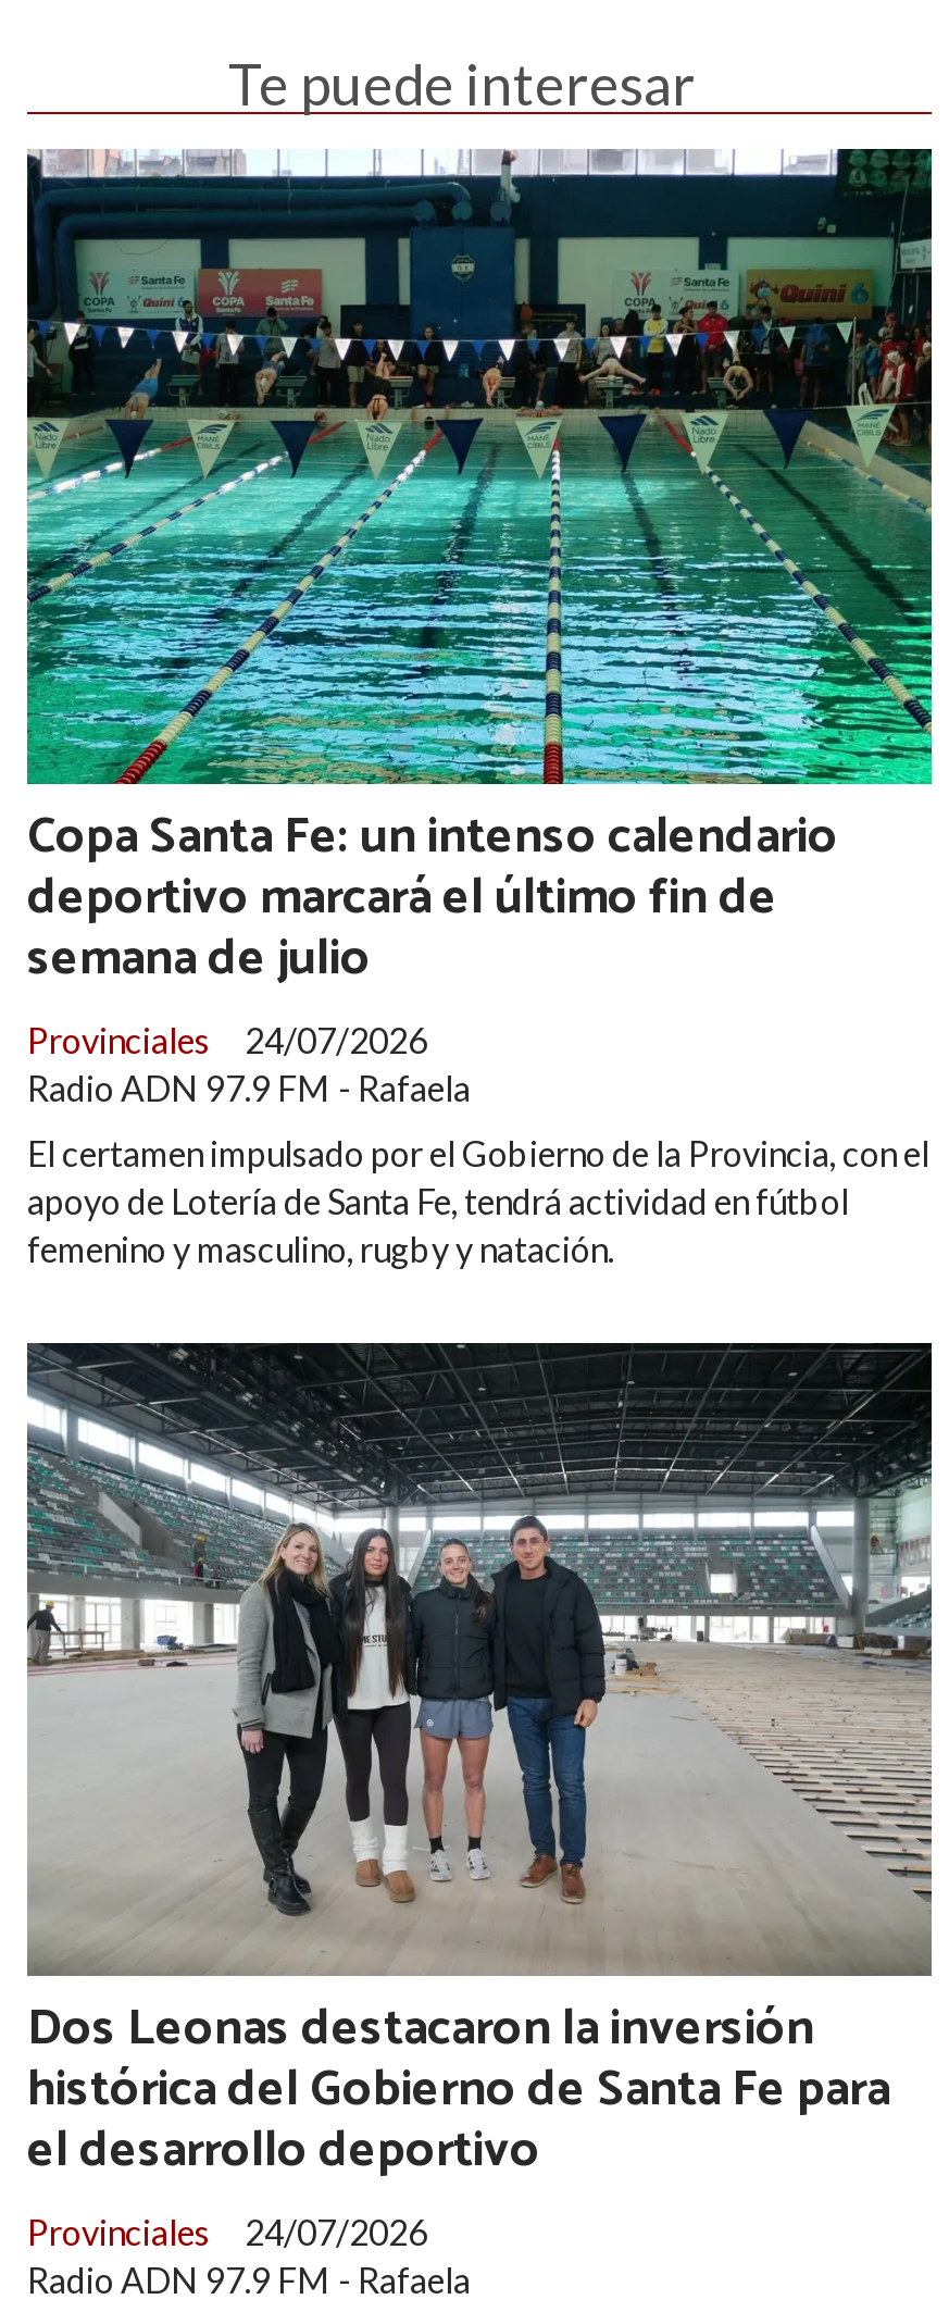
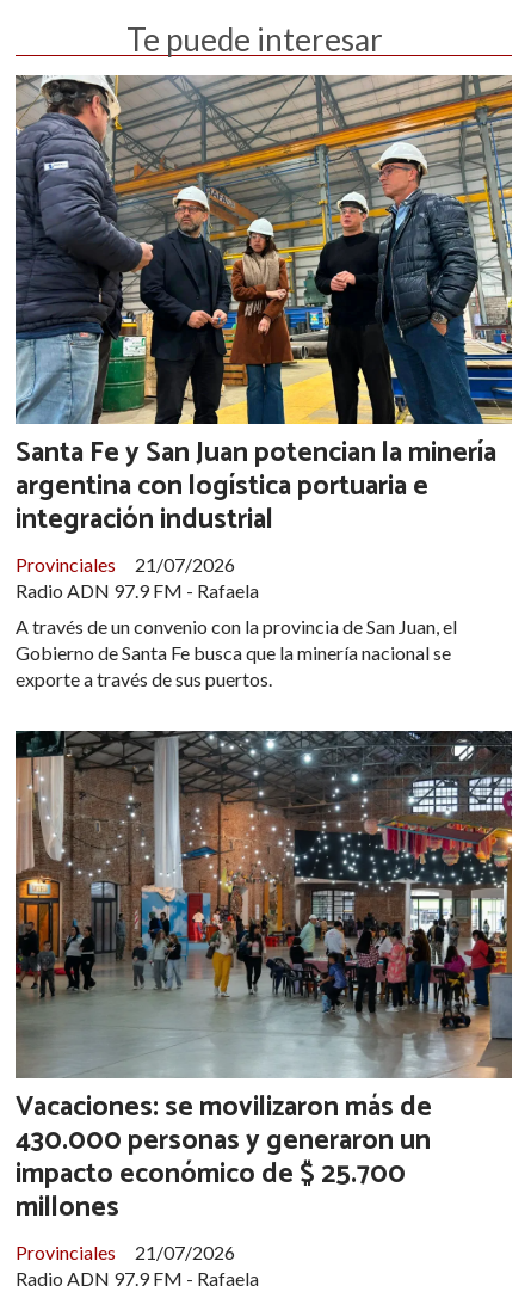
[25,147,934,999] [image] | Copa Santa Fe: un intenso calendario | deportivo marcará el último fin de | semana de julio -> [14,74,513,542] [image] | Santa Fe y San Juan potencian la minería | argentina con logística portuaria e | integración industrial
[27,1018,427,1059] Provinciales 24/07/2026 -> [16,552,235,575] Provinciales 21/07/2026
[27,1131,929,1268] El certamen impulsado por el Gobierno de la Provincia, con el | apoyo de Lotería de Santa Fe, tendrá actividad en fútbol | femenino y masculino, rugby y natación. -> [16,614,457,690] A través de un convenio con la provincia de San Juan, el | Gobierno de Santa Fe busca que la minería nacional se | exporte a través de sus puertos.
[25,1345,932,2192] [image] | Dos Leonas destacaron la inversión | histórica del Gobierno de Santa Fe para | el desarrollo deportivo -> [14,731,512,1230] [image] | Vacaciones: se movilizaron más de | 430.000 personas y generaron un | impacto económico de $ 25.700 | millones
[27,2210,427,2252] Provinciales 24/07/2026 -> [16,1240,235,1263] Provinciales 21/07/2026

